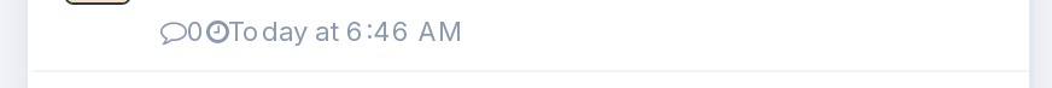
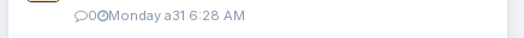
[187,14,462,48] 0 Today at 6:46 AM -> [88,7,245,24] 0 Monday a31 6:28 AM

